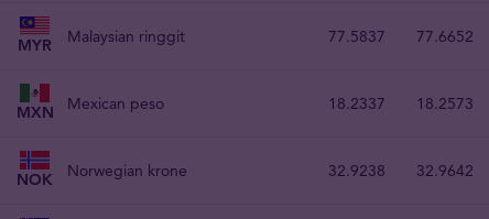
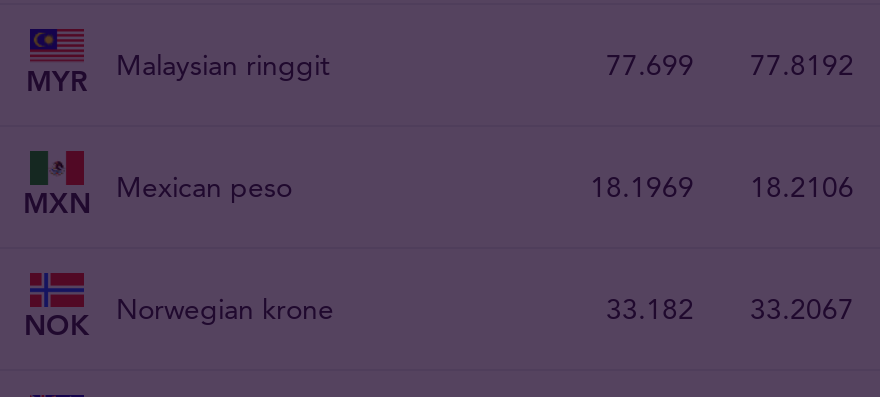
[328,26,385,46] 77.5837 -> [606,47,694,83] 77.699
[416,26,474,46] 77.6652 -> [750,47,854,83] 77.8192
[328,94,385,113] 18.2337 -> [590,169,694,205] 18.1969
[416,94,474,113] 18.2573 -> [750,169,854,205] 18.2106
[328,161,385,180] 32.9238 -> [606,291,694,327] 33.182
[416,161,474,180] 32.9642 -> [750,291,854,327] 33.2067

